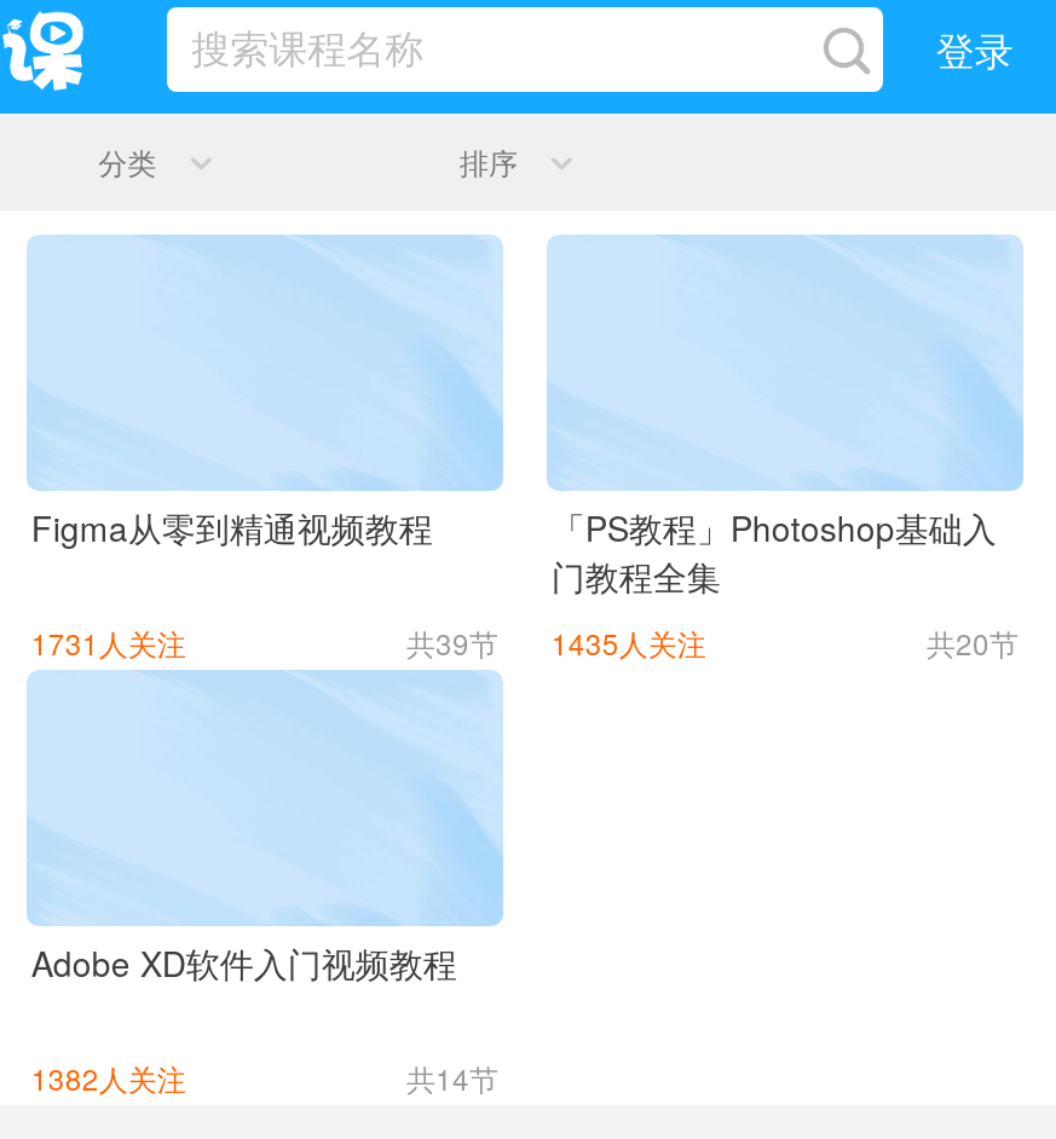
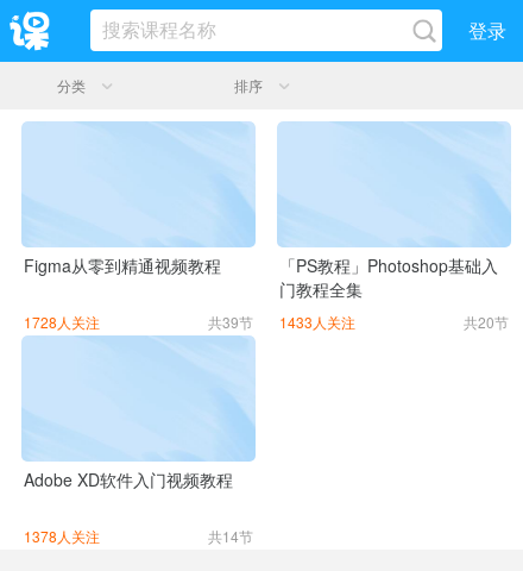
[31,621,186,662] 1731人关注 -> [24,311,100,331] 1728人关注
[406,621,706,662] 共39节 1435人关注 -> [208,311,355,331] 共39节 1433人关注
[31,1056,186,1097] 1382人关注 -> [24,525,100,546] 1378人关注

